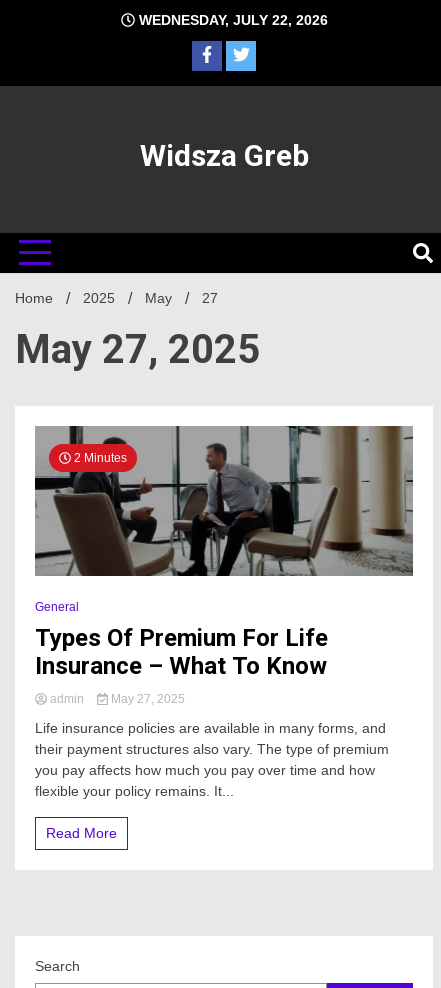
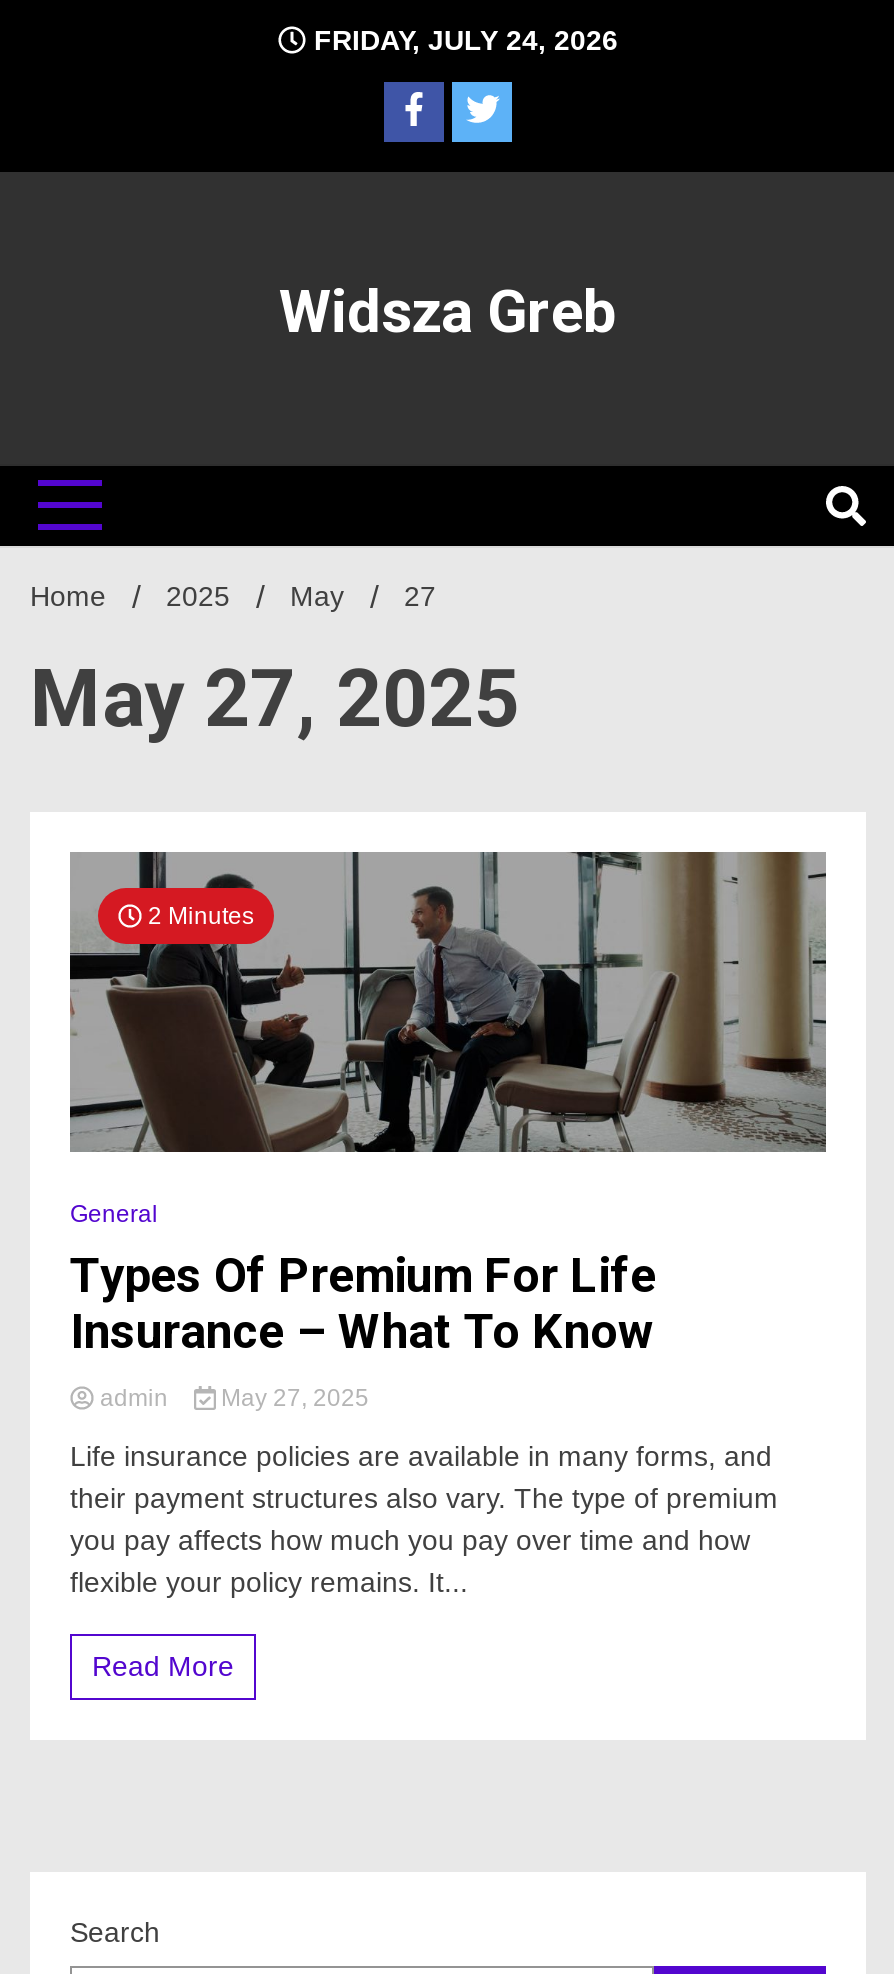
[134,12,327,28] WEDNESDAY, JULY 22, 2026 -> [306,24,618,56] FRIDAY, JULY 24, 2026

